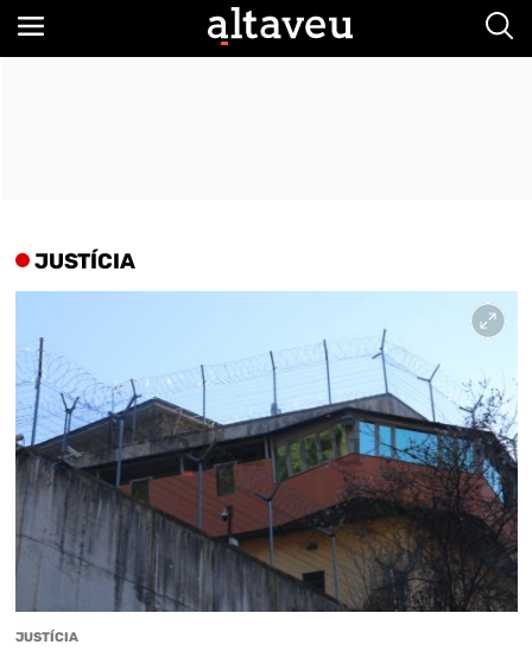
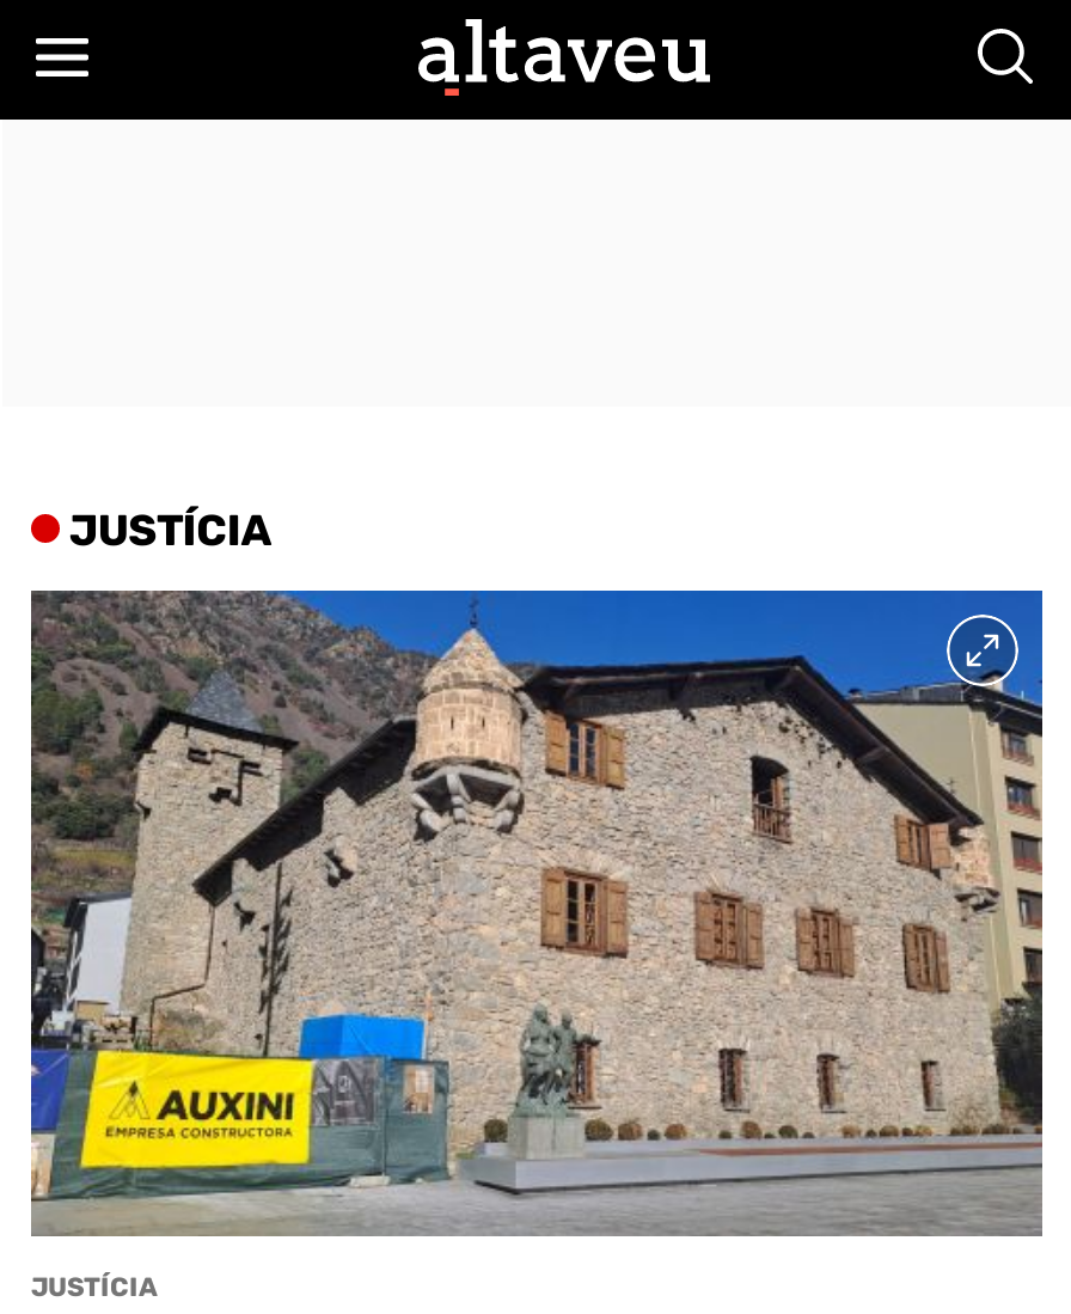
[14,291,518,612] [image] -> [29,588,1045,1236] [image]

